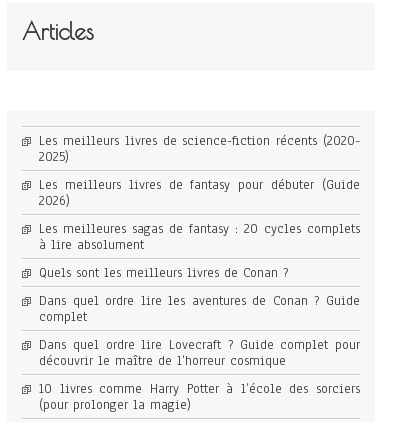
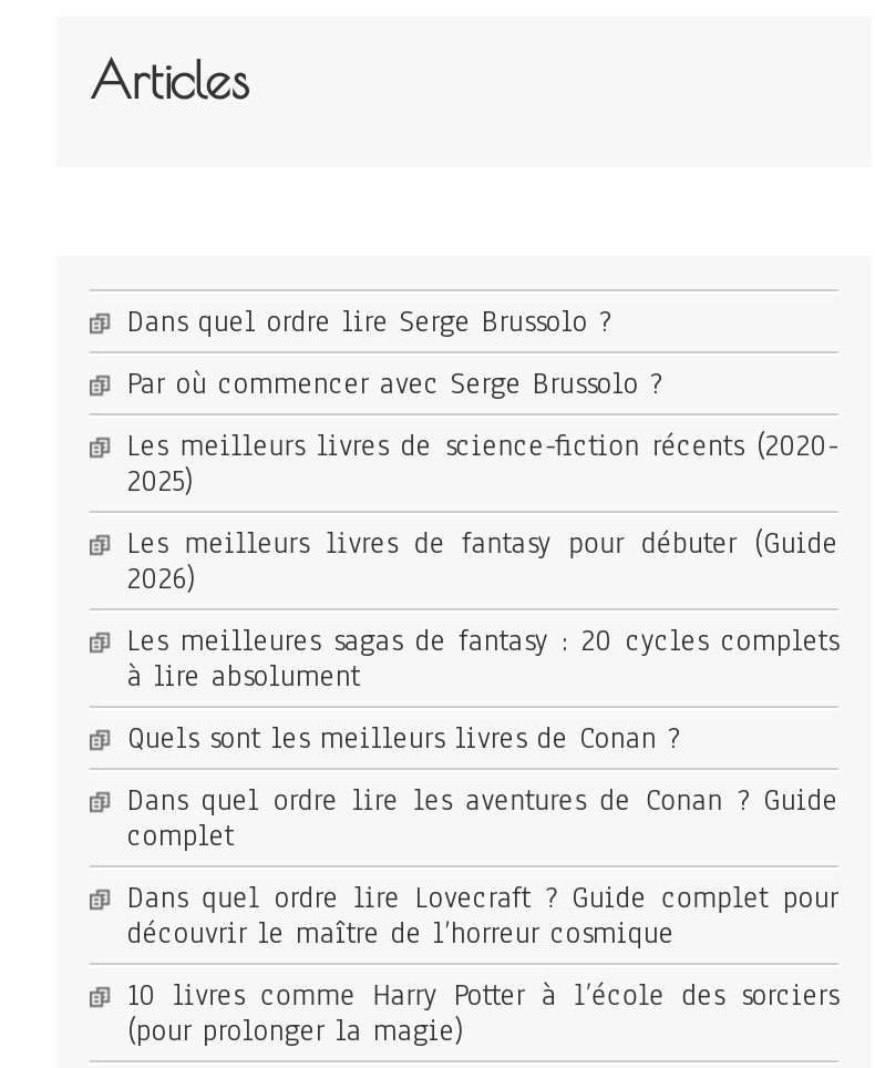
none -> [127,304,661,406] Dans quel ordre lire Serge Brussolo ? | Par où commencer avec Serge Brussolo ?

